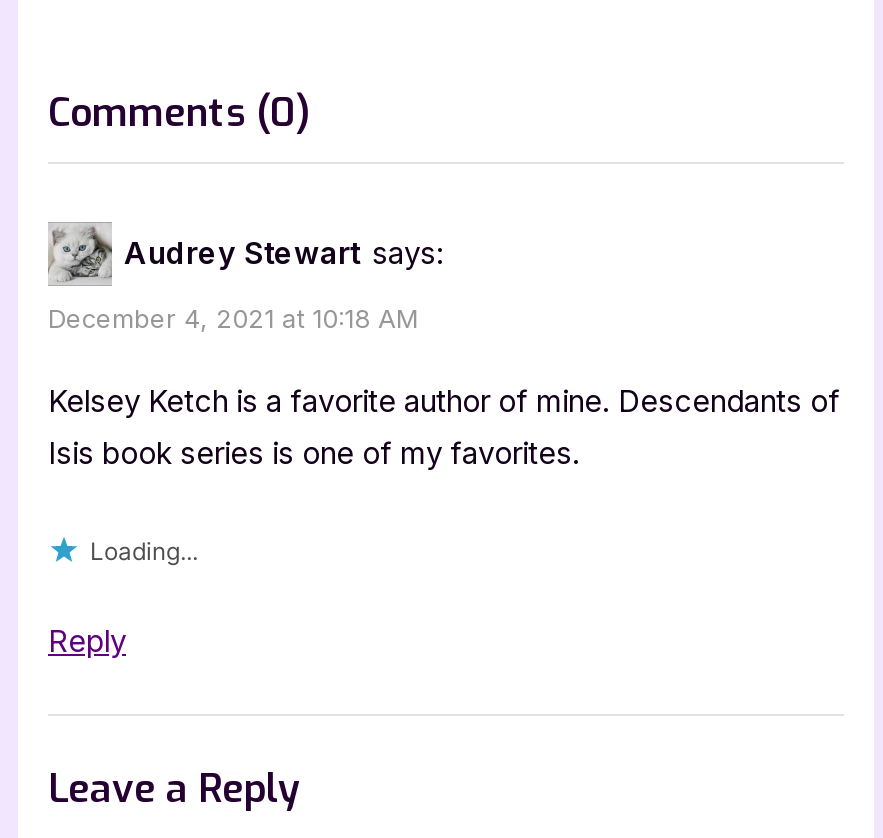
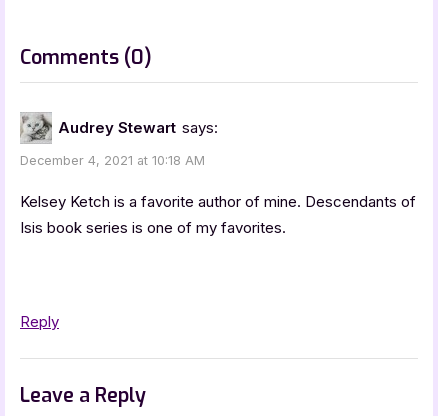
[90,536,198,566] Loading... -> none

